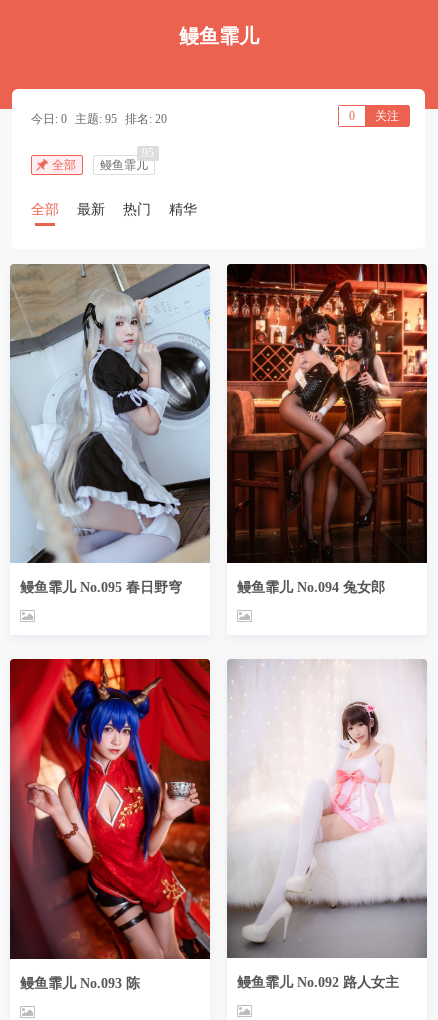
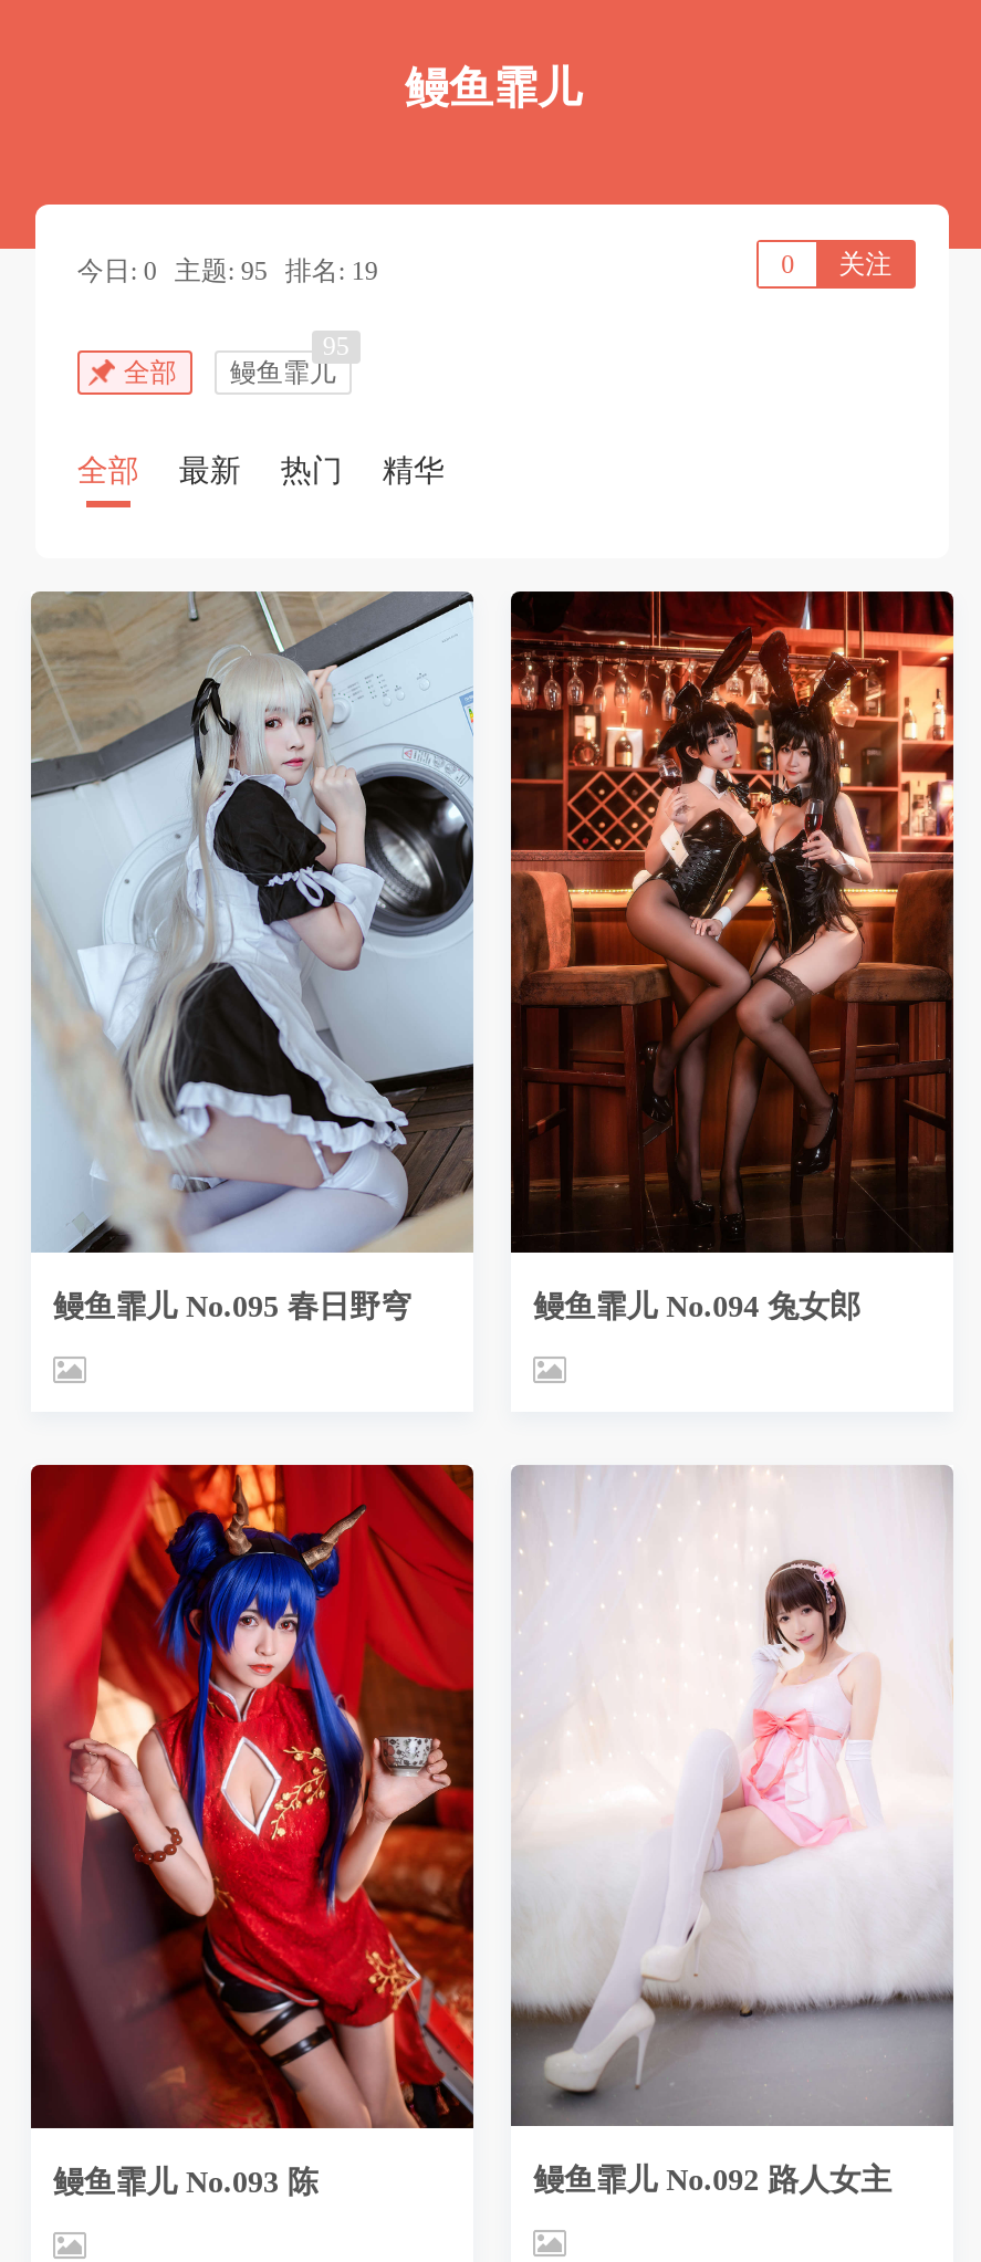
[31,112,167,126] 今日: 0 主题: 95 排名: 20 -> [77,255,378,286] 今日: 0 主题: 95 排名: 19

